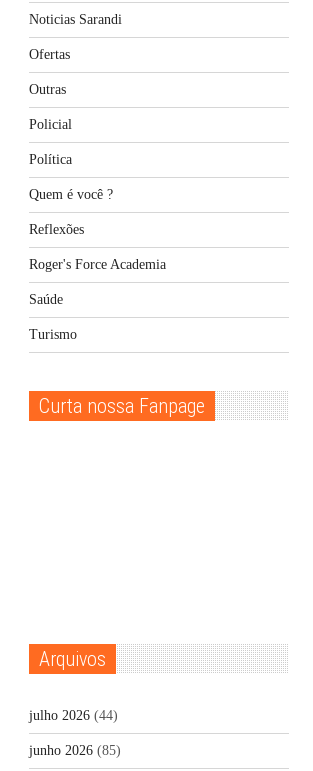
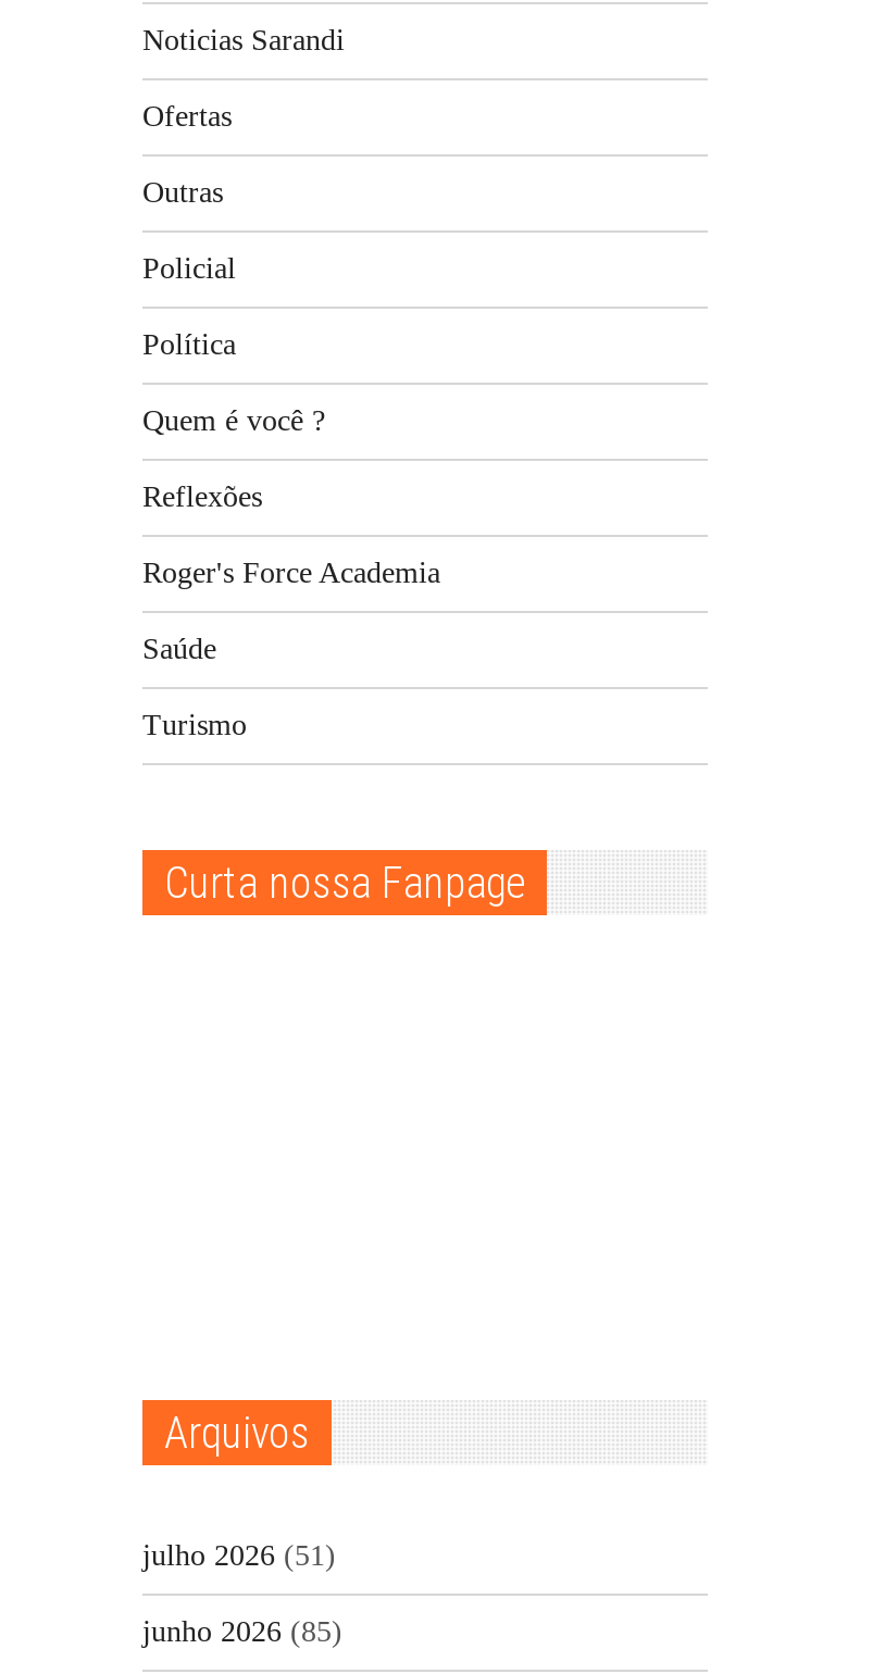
[29,708,118,723] julho 2026 (44) -> [142,1539,336,1572] julho 2026 (51)

